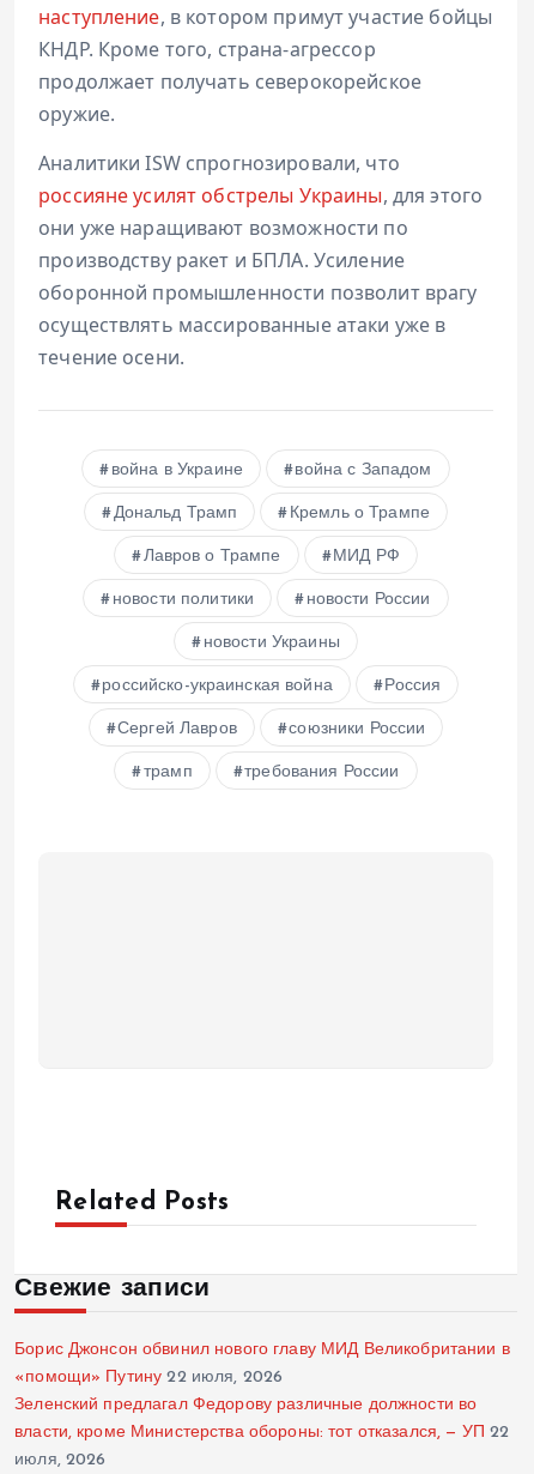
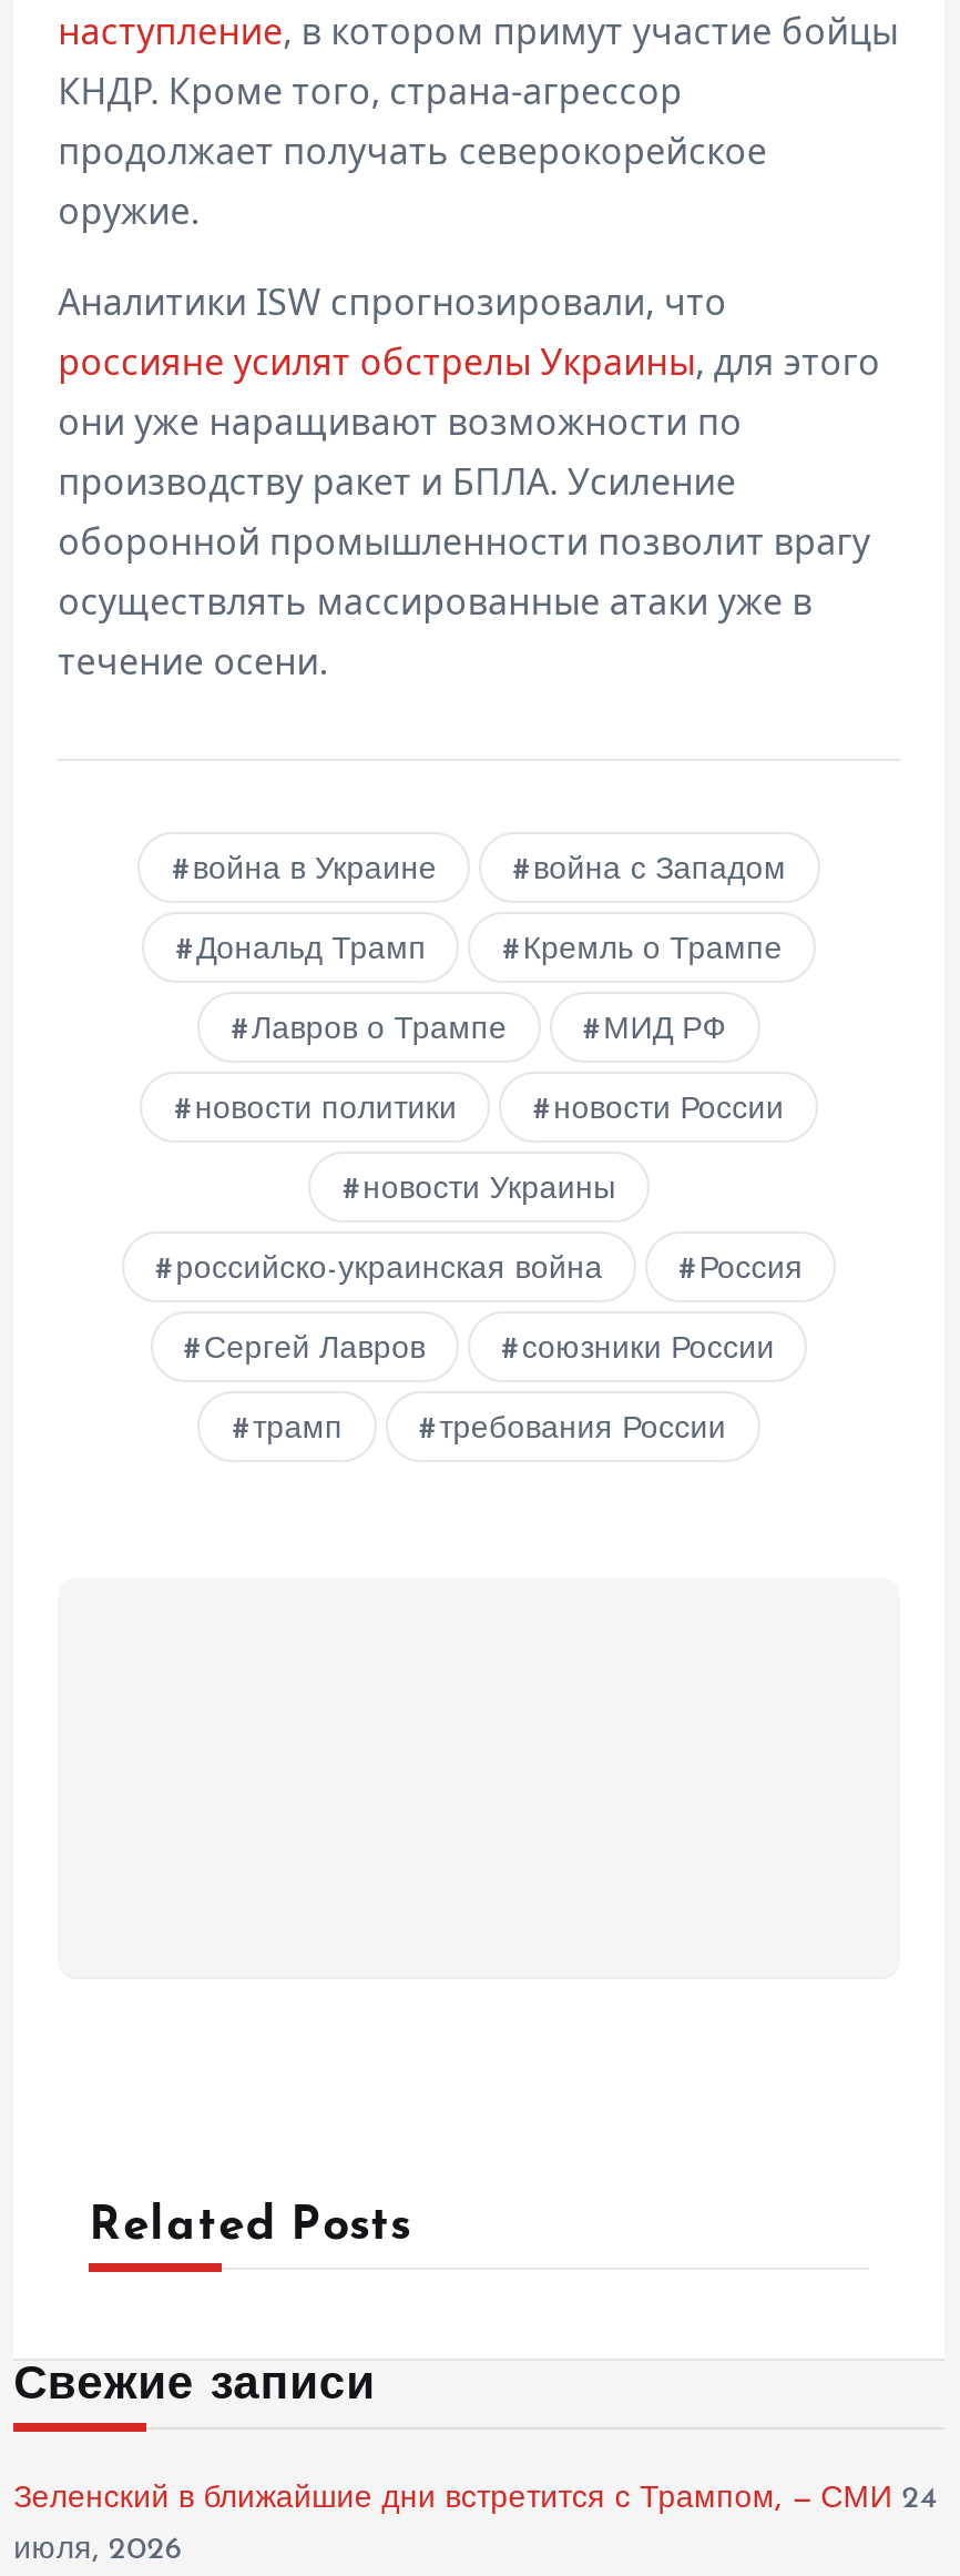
[14,1341,510,1441] Борис Джонсон обвинил нового главу МИД Великобритании в | «помощи» Путину 22 июля, 2026 | Зеленский предлагал Федорову различные должности во | власти, кроме Министерства обороны: тот отказался, — УП 22 -> [14,2482,938,2516] Зеленский в ближайшие дни встретится с Трампом, — СМИ 24

